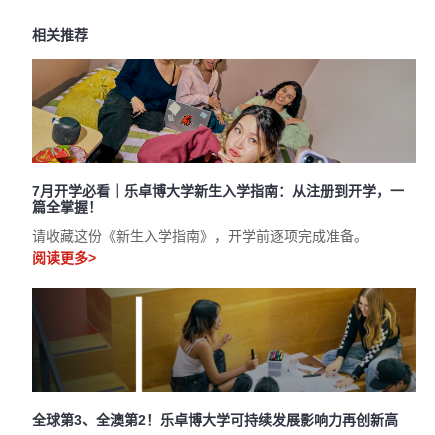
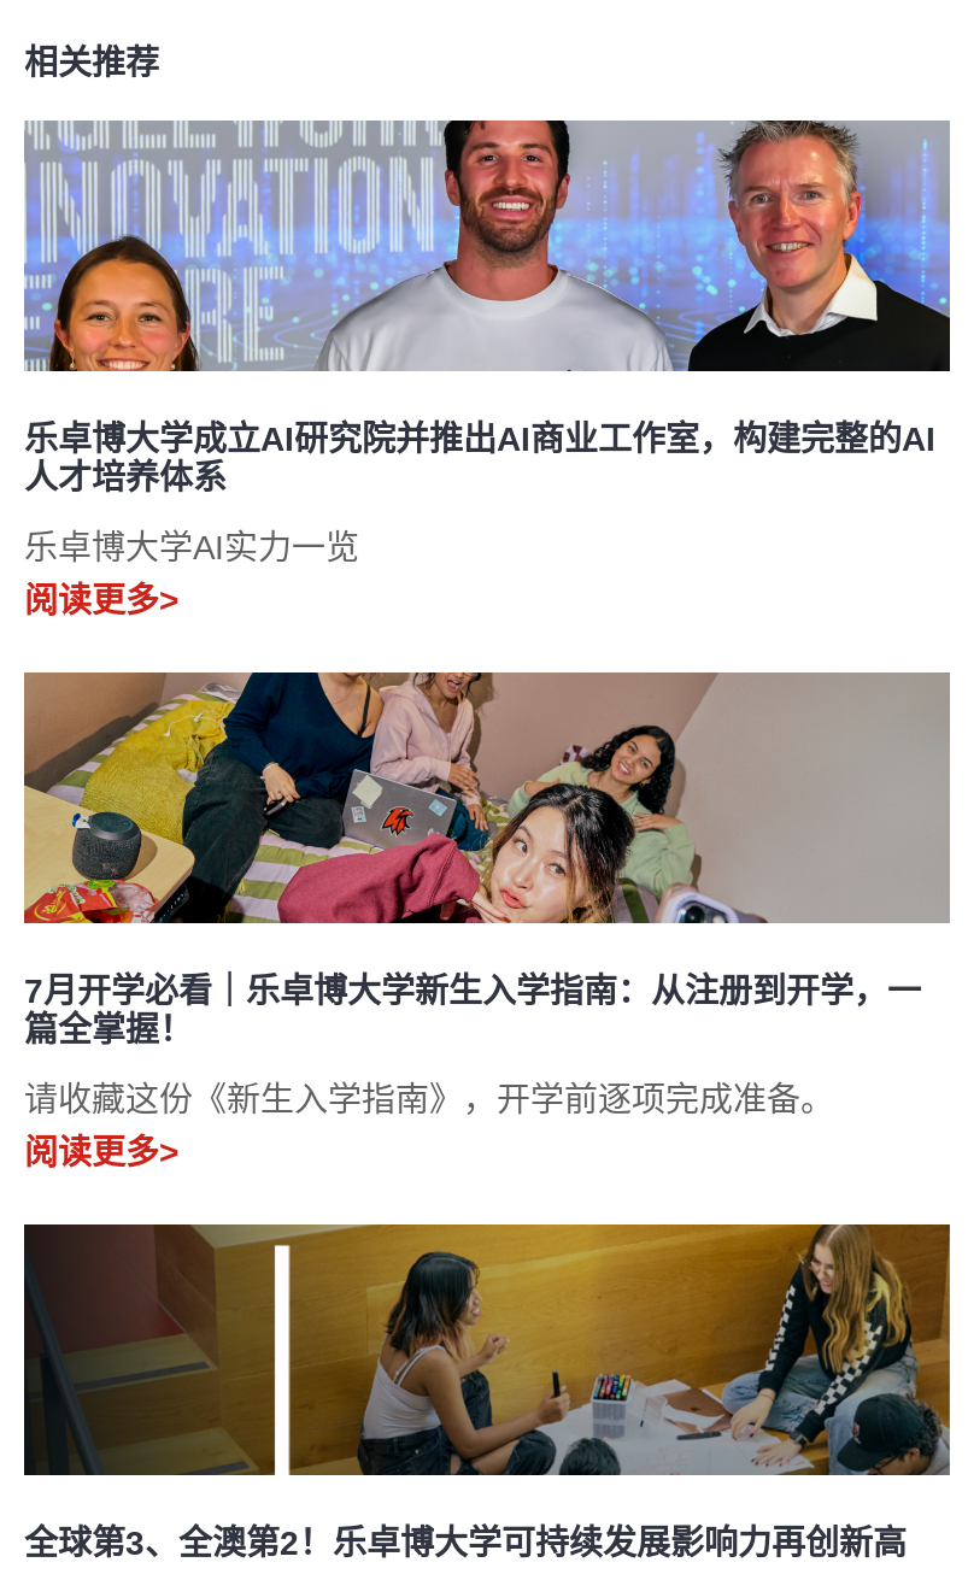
none -> [24,118,950,619] [image] | 乐卓博大学成立AI研究院并推出AI商业工作室，构建完整的AI | 人才培养体系 | 乐卓博大学AI实力一览 | 阅读更多>

